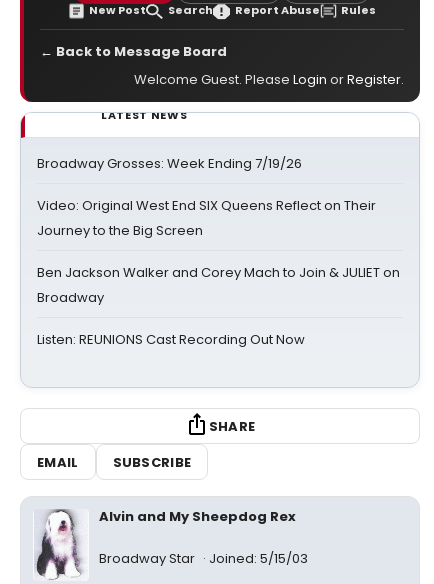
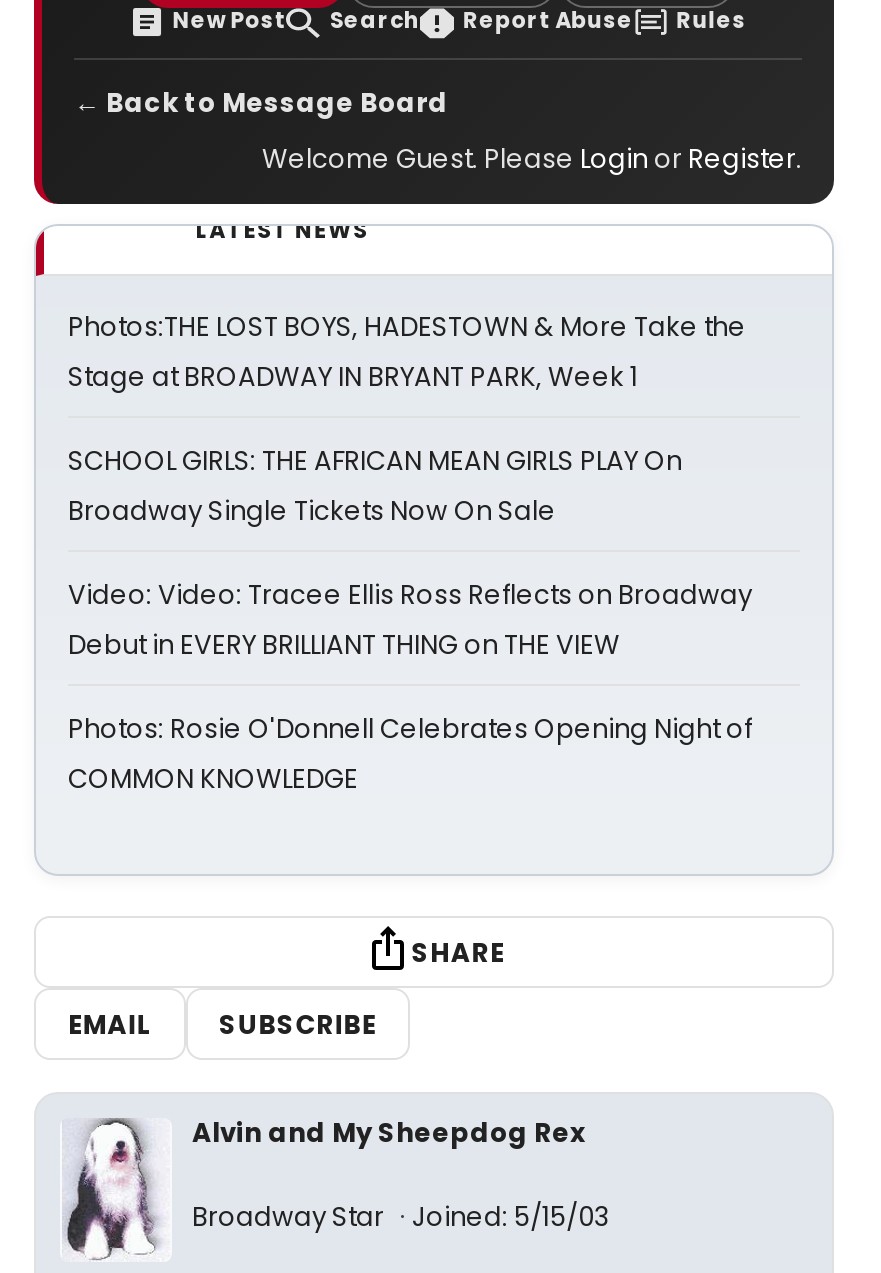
[37,154,302,173] Broadway Grosses: Week Ending 7/19/26 -> [68,308,746,396] Photos:THE LOST BOYS, HADESTOWN & More Take the | Stage at BROADWAY IN BRYANT PARK, Week 1
[37,196,376,240] Video: Original West End SIX Queens Reflect on Their | Journey to the Big Screen -> [68,442,682,530] SCHOOL GIRLS: THE AFRICAN MEAN GIRLS PLAY On | Broadway Single Tickets Now On Sale
[37,263,400,307] Ben Jackson Walker and Corey Mach to Join & JULIET on | Broadway -> [68,576,752,664] Video: Video: Tracee Ellis Ross Reflects on Broadway | Debut in EVERY BRILLIANT THING on THE VIEW
[37,330,305,349] Listen: REUNIONS Cast Recording Out Now -> [68,710,752,798] Photos: Rosie O'Donnell Celebrates Opening Night of | COMMON KNOWLEDGE

